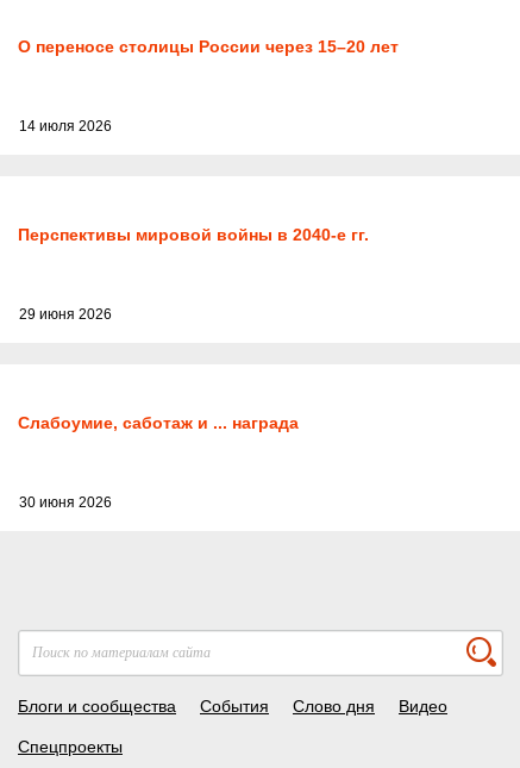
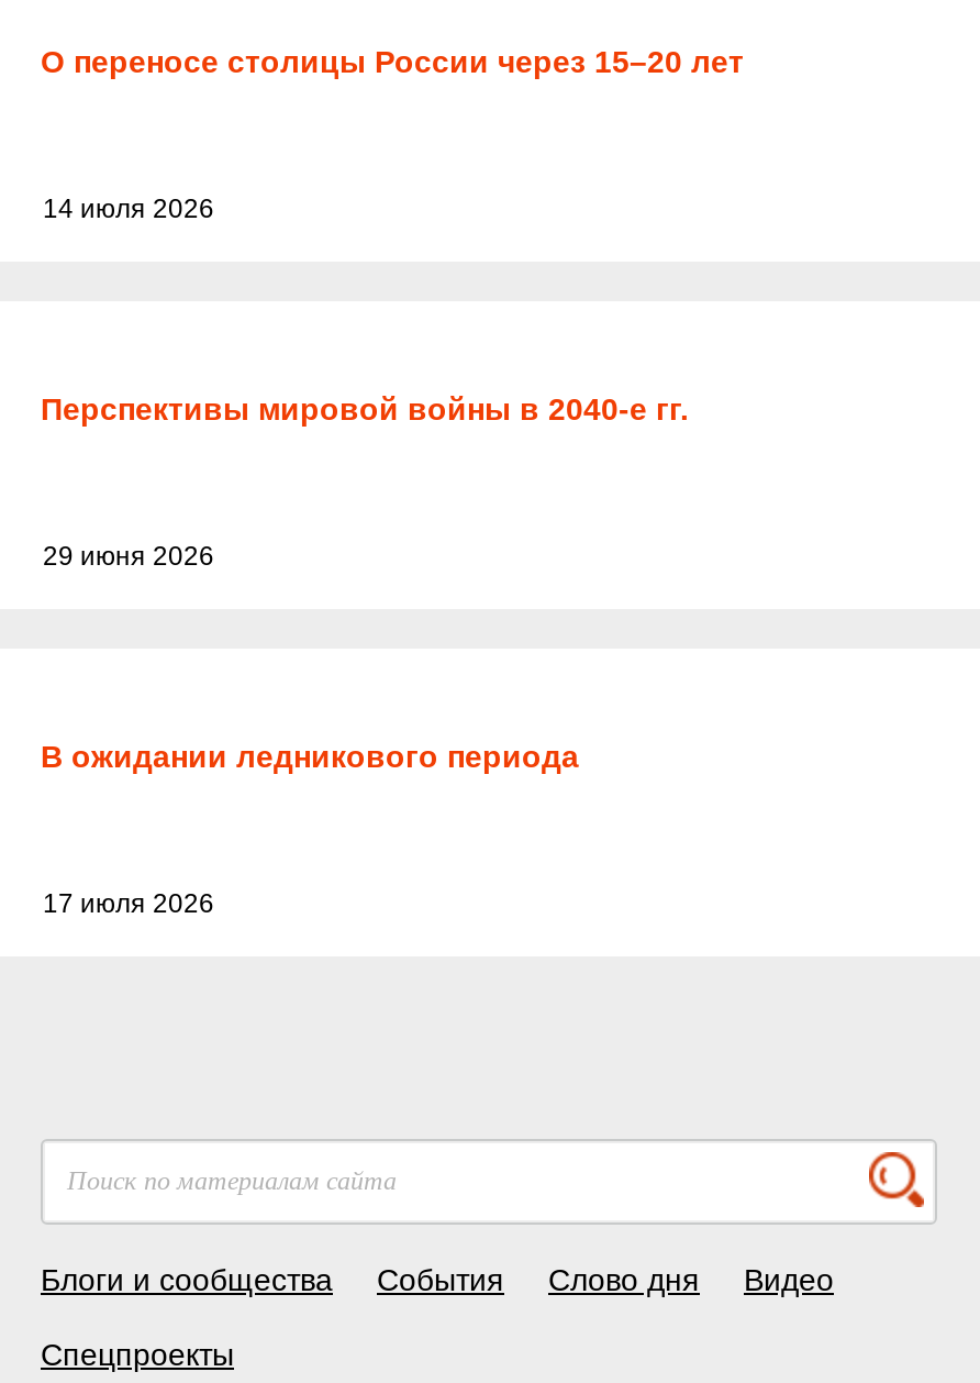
[18,413,299,432] Слабоумие, саботаж и ... награда -> [41,738,579,773] В ожидании ледникового периода
[19,494,112,510] 30 июня 2026 -> [43,888,214,918] 17 июля 2026

